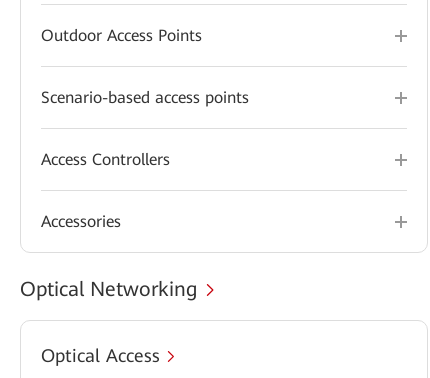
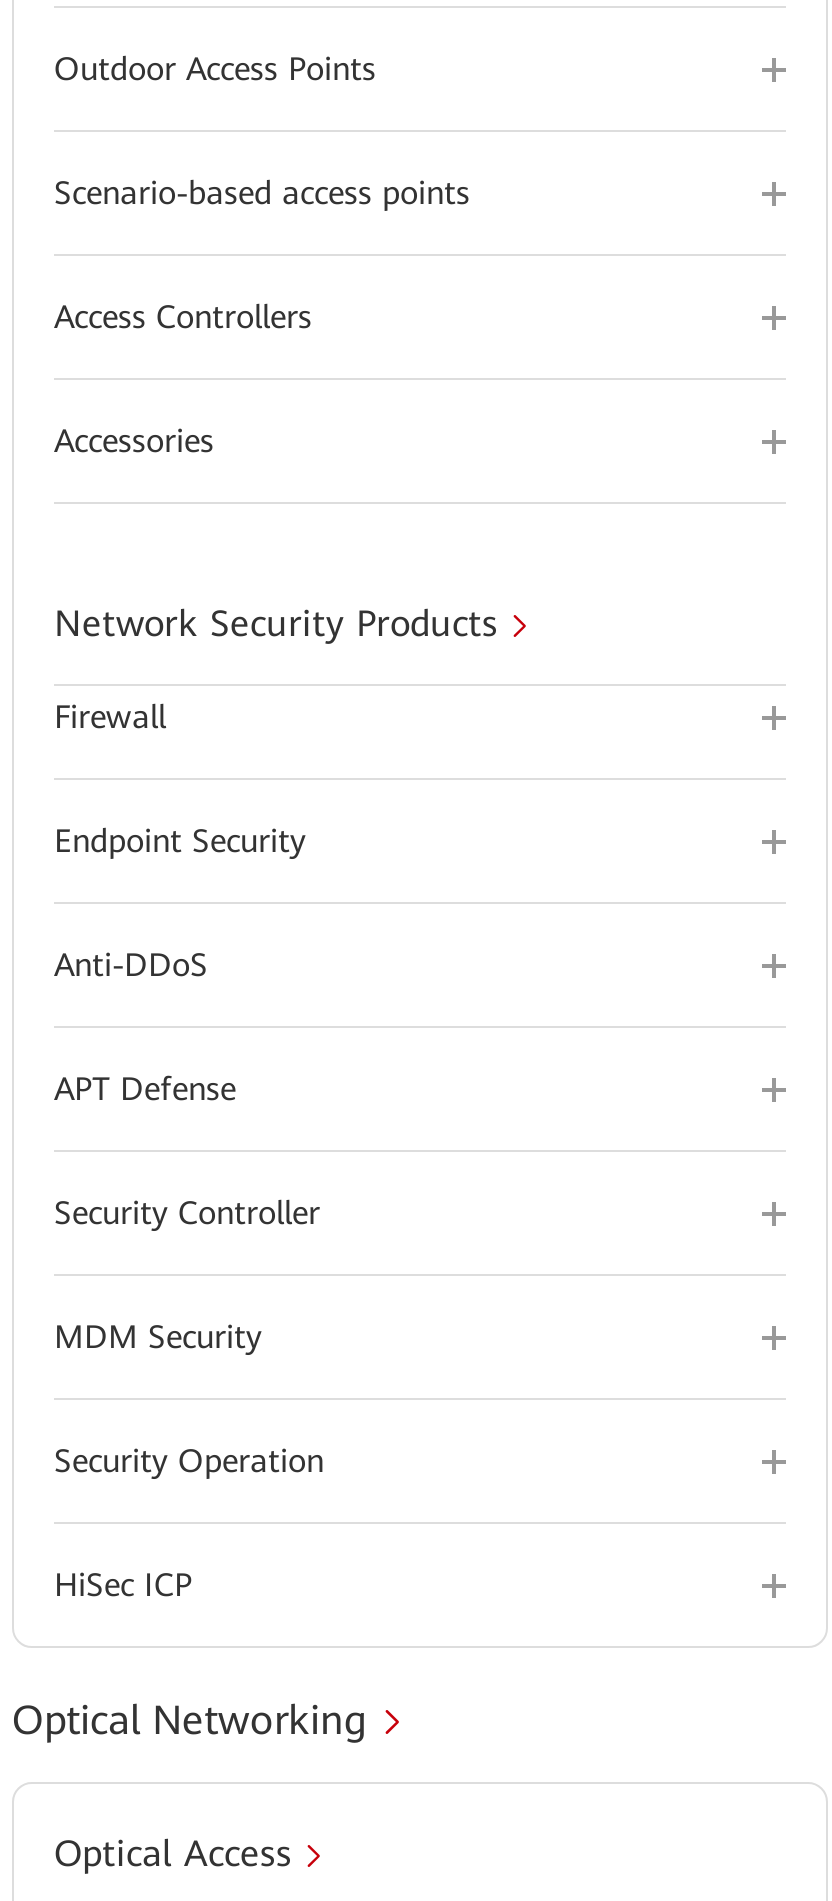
none -> [54,602,498,1604] Network Security Products | Firewall | Endpoint Security | Anti-DDoS | APT Defense | Security Controller | MDM Security | Security Operation | HiSec ICP

